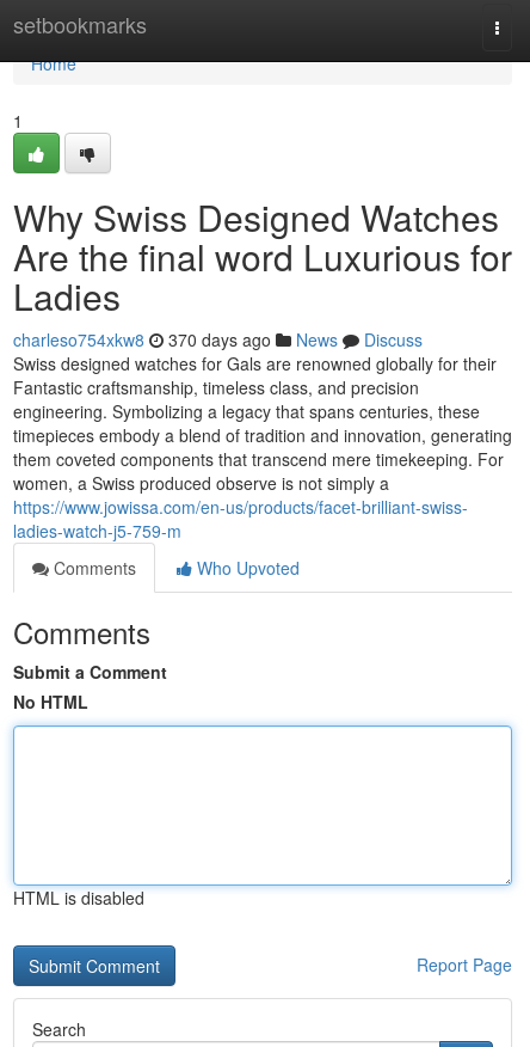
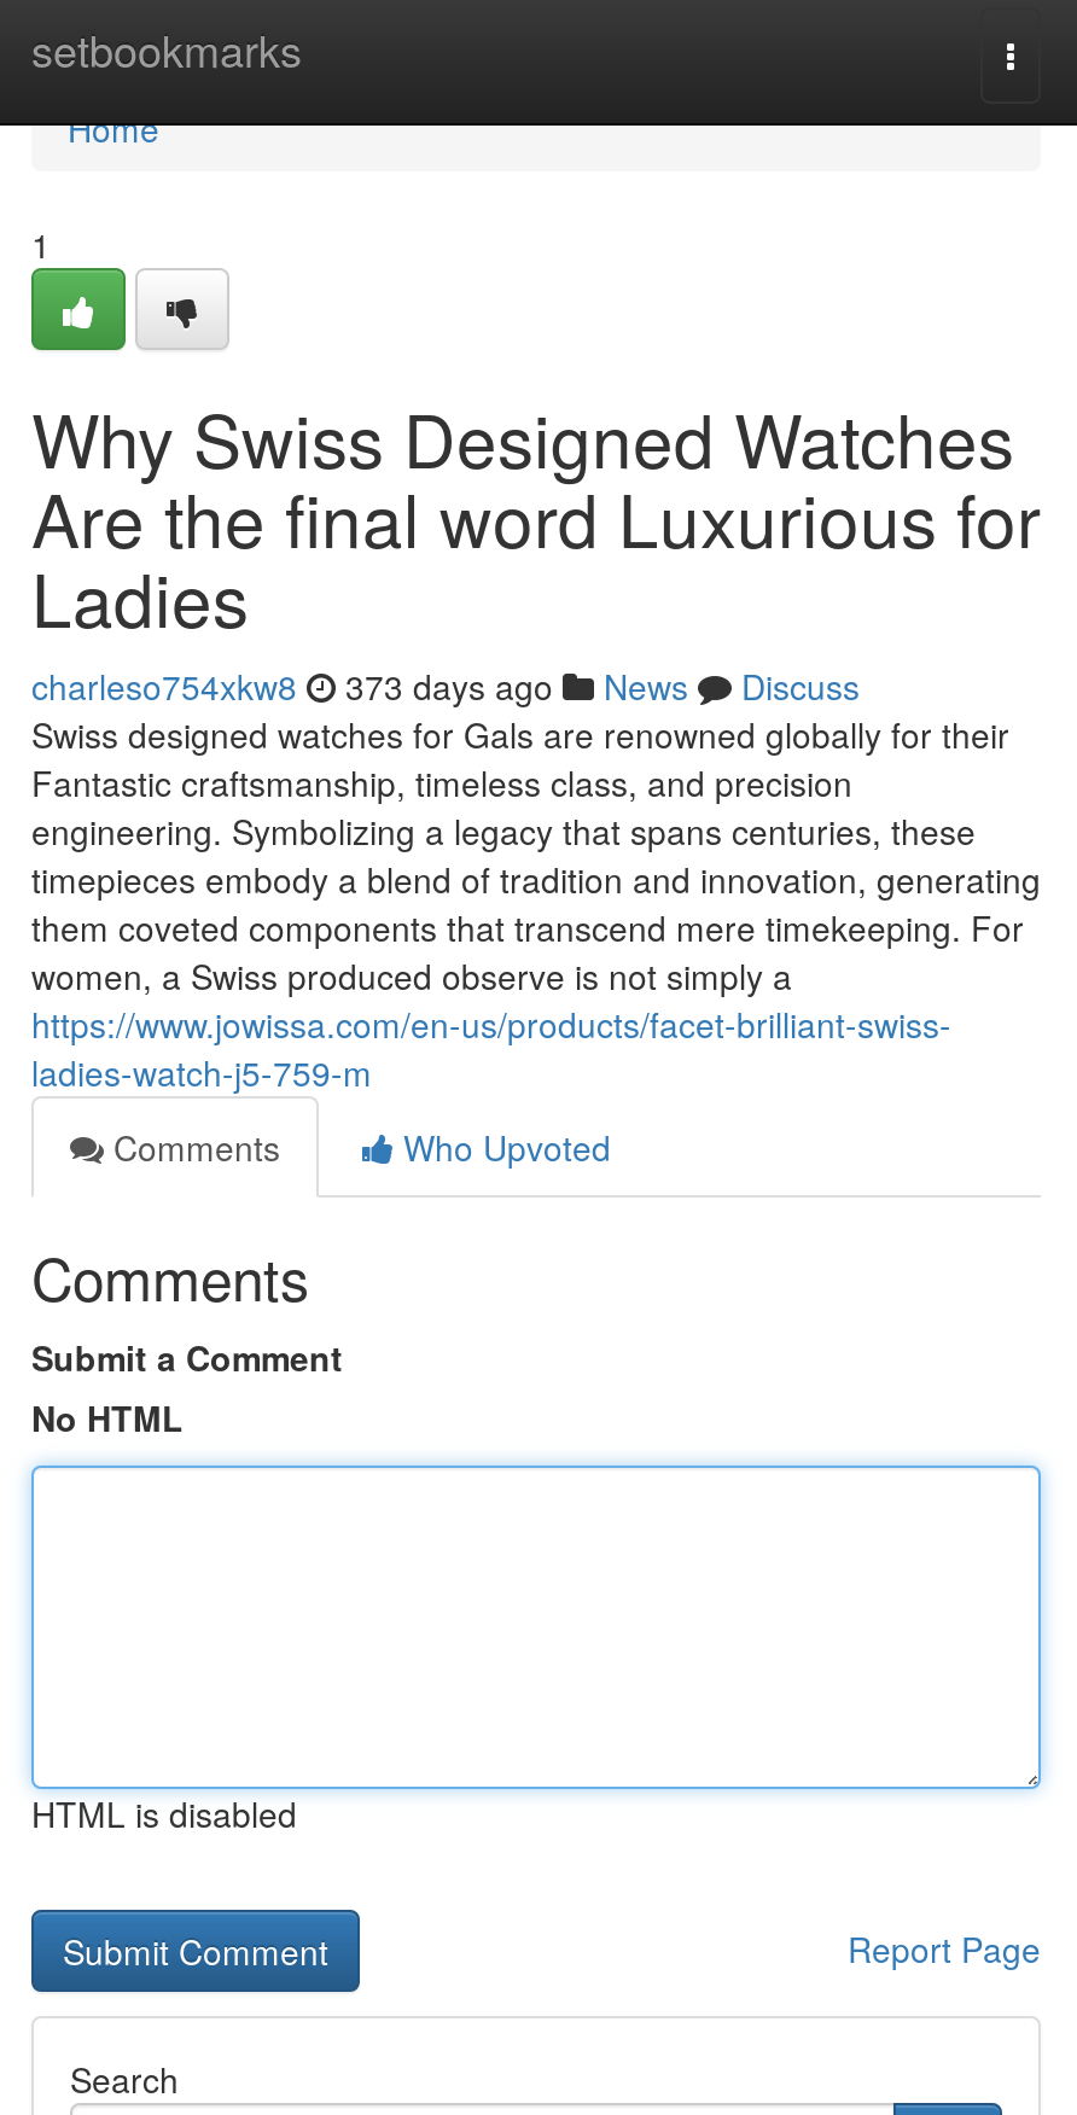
[13,327,423,351] charleso754xkw8 370 days ago News Discuss -> [31,662,860,710] charleso754xkw8 373 days ago News Discuss

